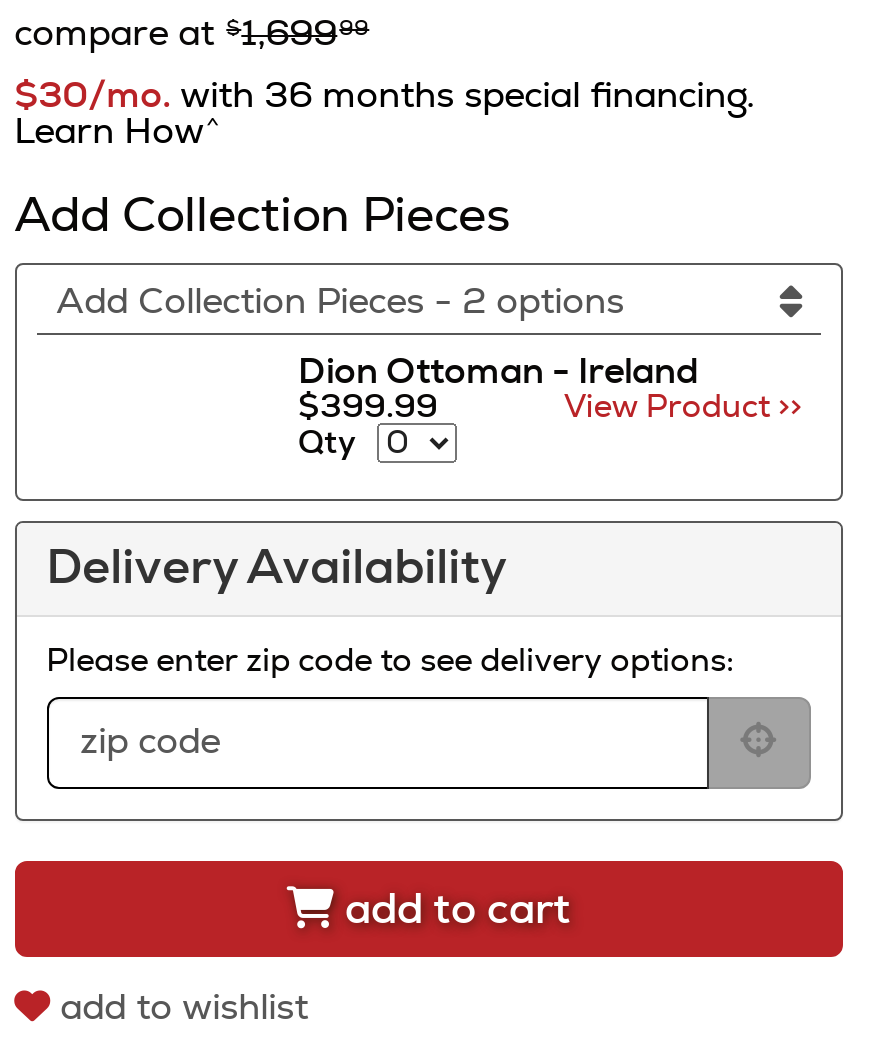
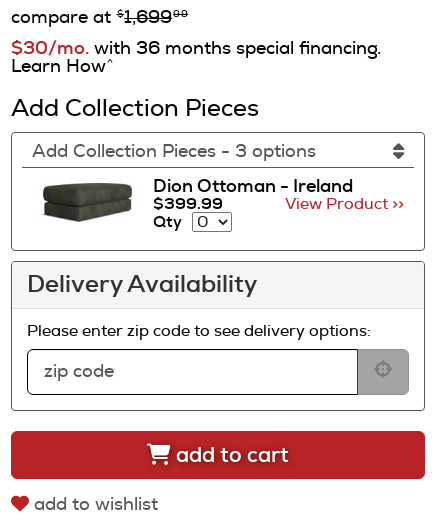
[56,285,624,321] Add Collection Pieces - 2 options -> [32,143,316,161] Add Collection Pieces - 3 options
none -> [42,182,133,223] [image]

